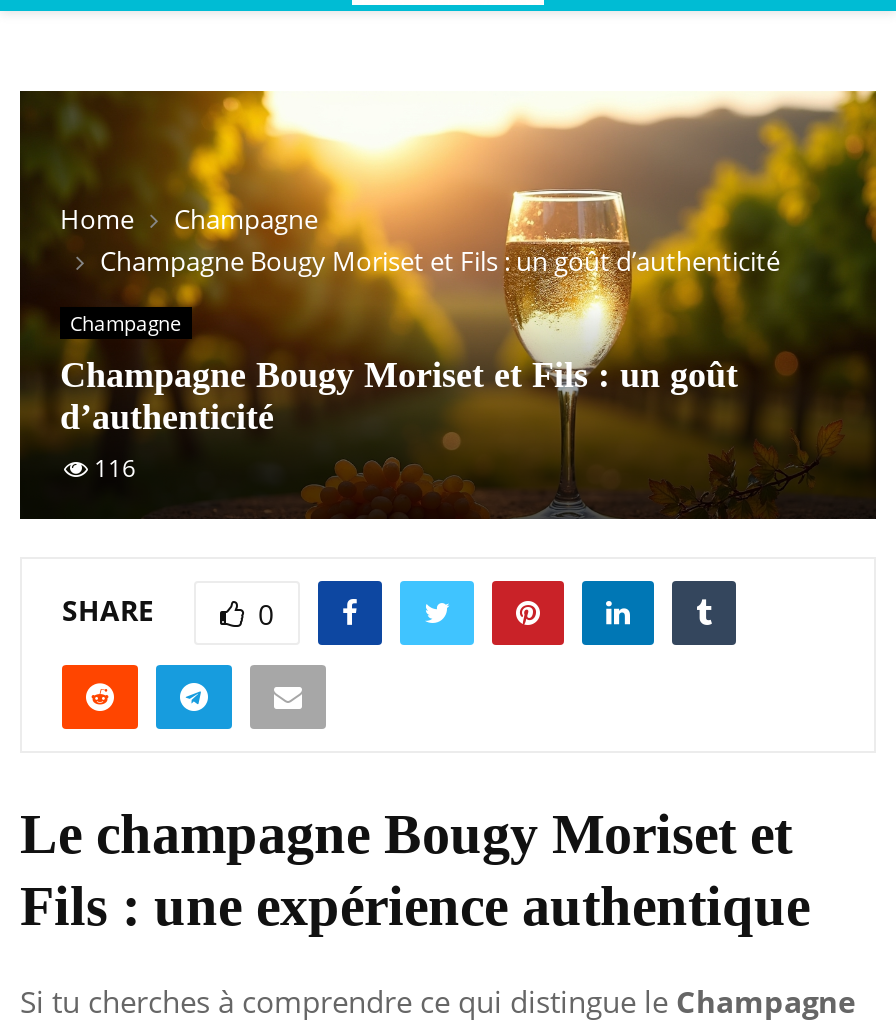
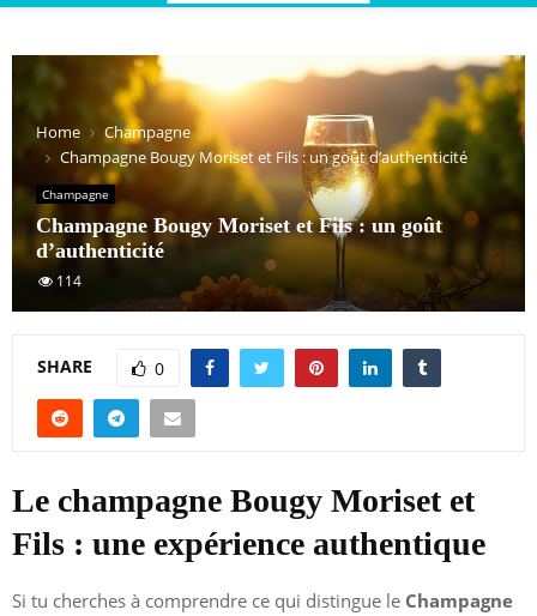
[94,451,136,485] 116 -> [56,271,82,291] 114

